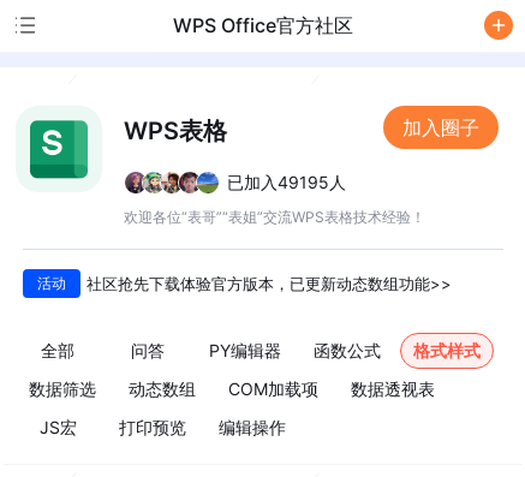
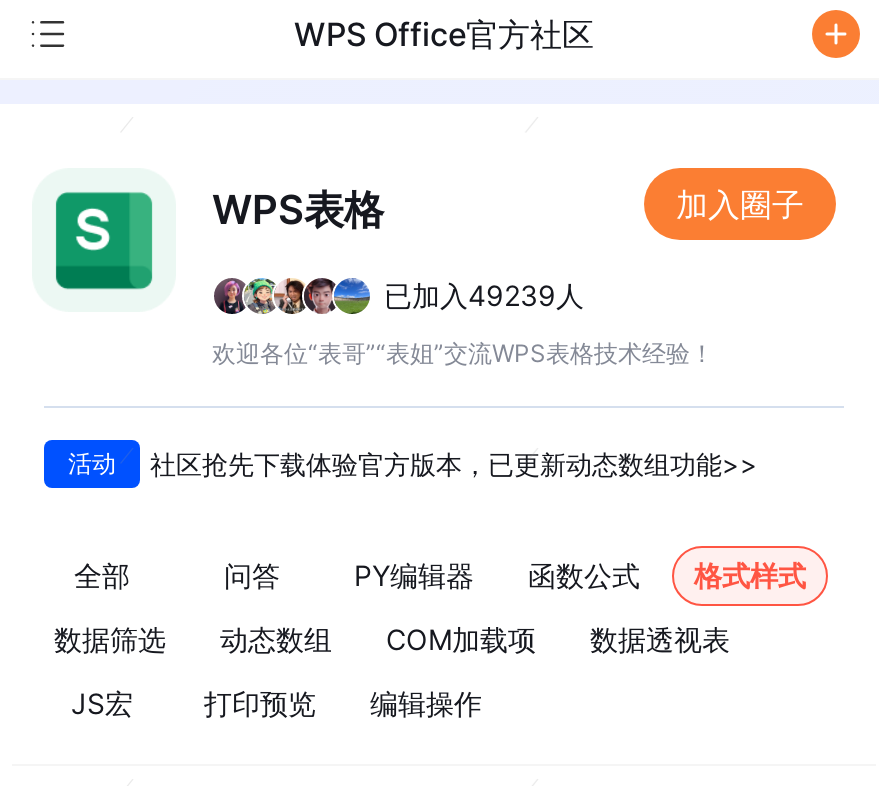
[227,172,346,192] 已加入49195人 -> [384,278,584,312] 已加入49239人

